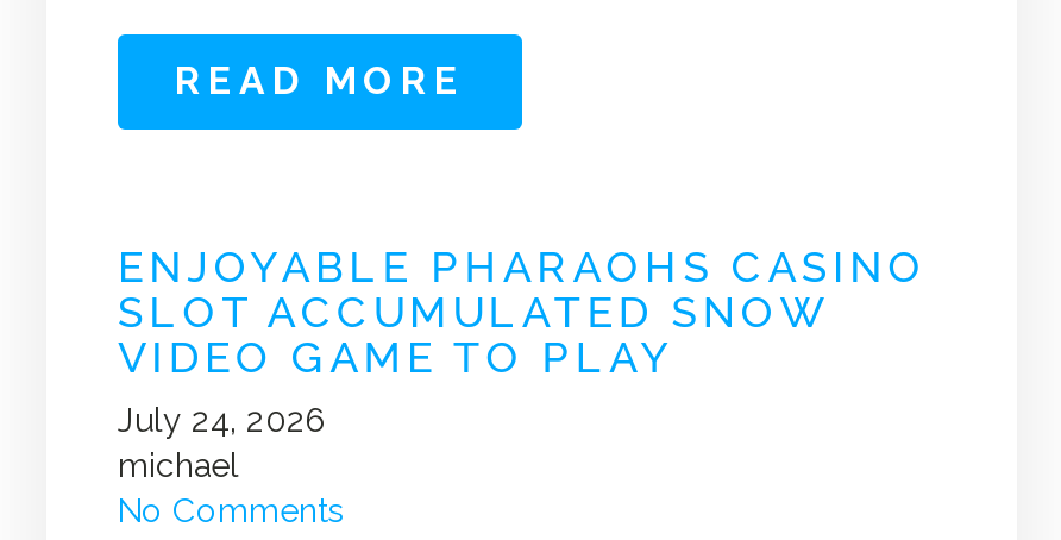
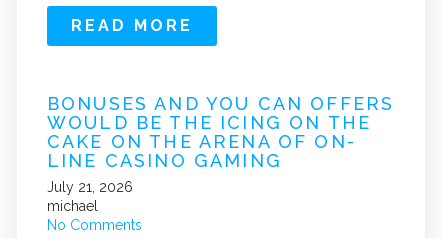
[118,241,927,439] ENJOYABLE PHARAOHS CASINO | SLOT ACCUMULATED SNOW | VIDEO GAME TO PLAY | July 24, 2026 -> [47,93,394,195] BONUSES AND YOU CAN OFFERS | WOULD BE THE ICING ON THE | CAKE ON THE ARENA OF ON- | LINE CASINO GAMING | July 21, 2026

